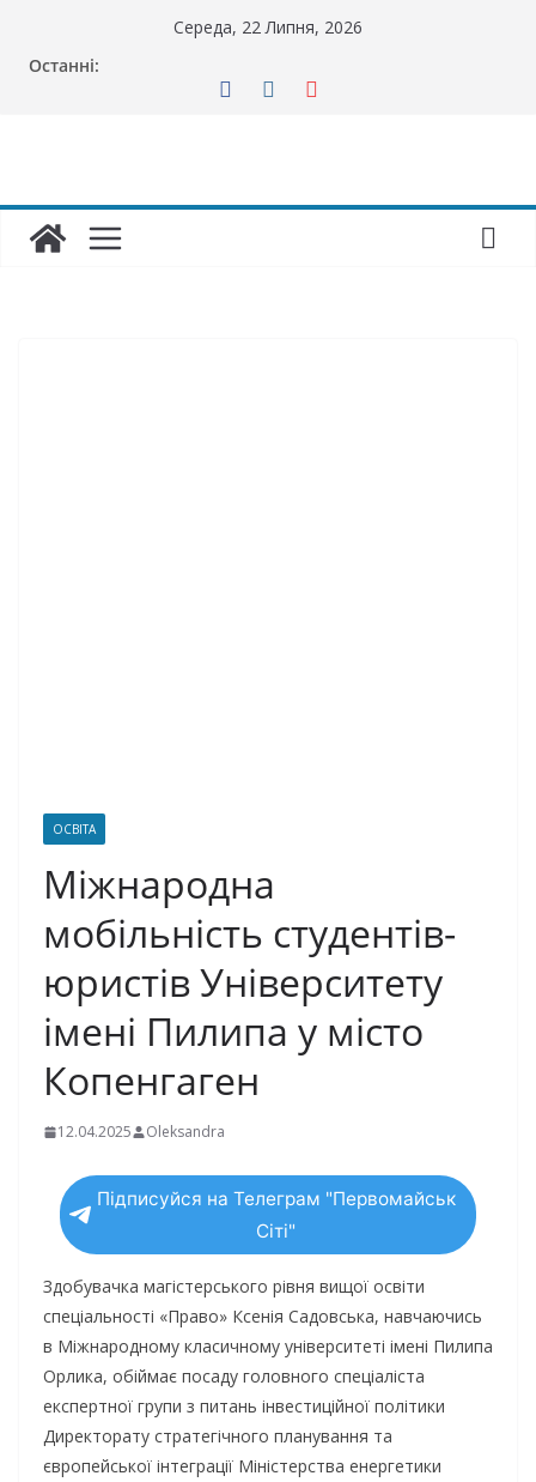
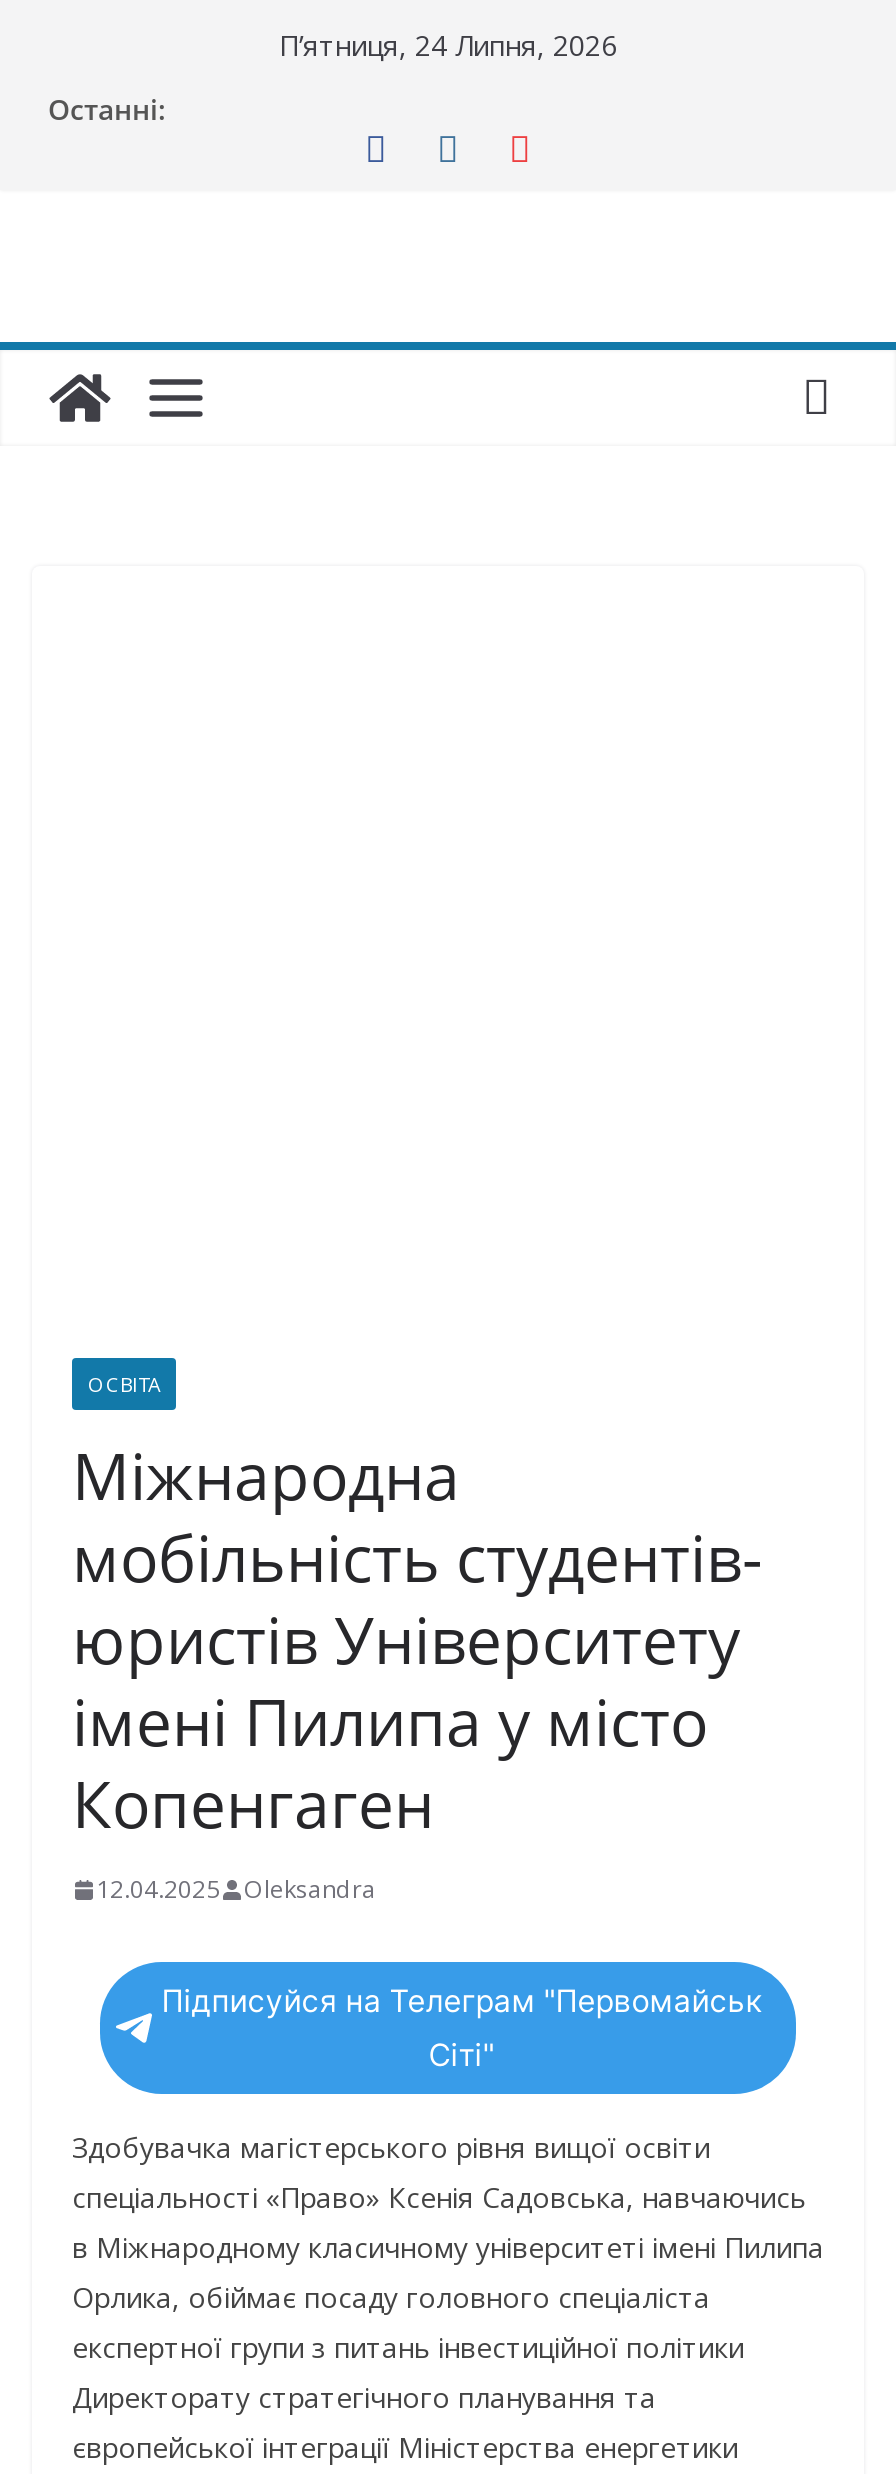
[173,16,363,38] Середа, 22 Липня, 2026 -> [279,26,617,64] П’ятниця, 24 Липня, 2026

